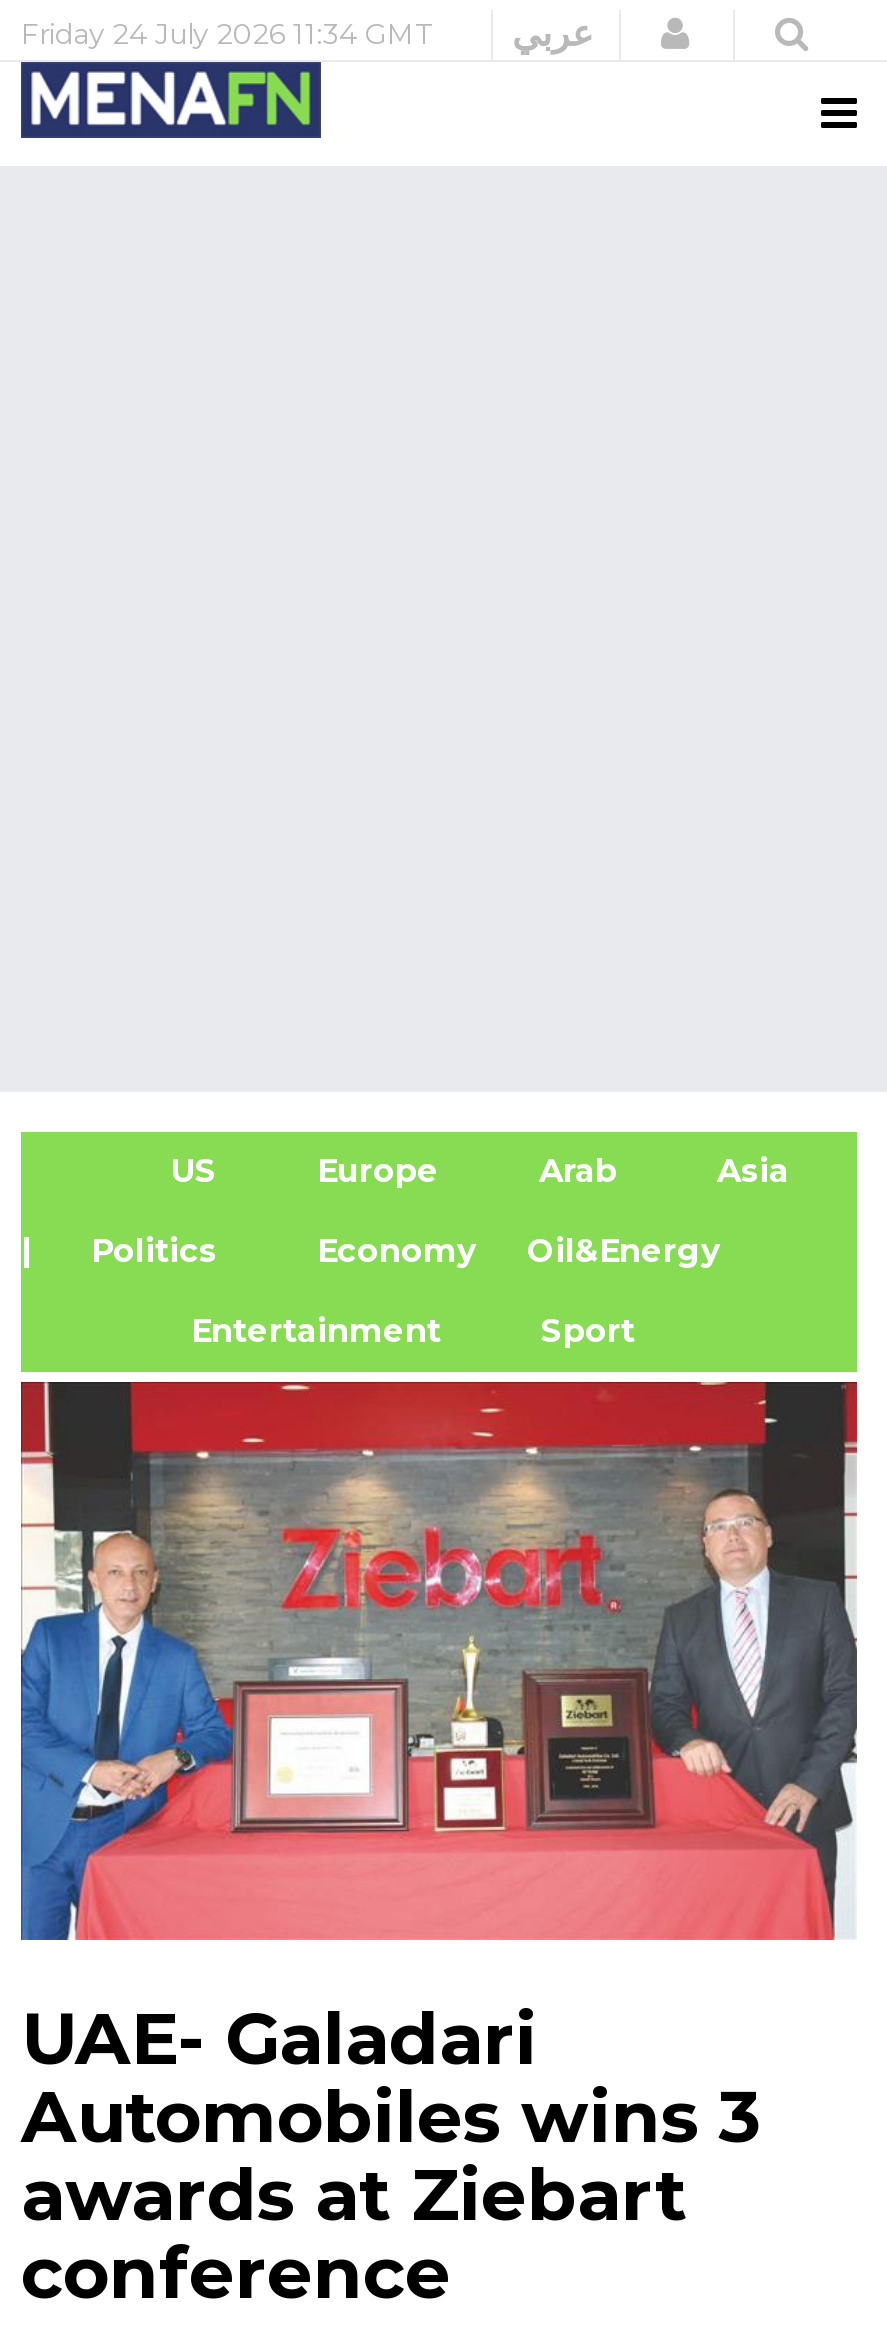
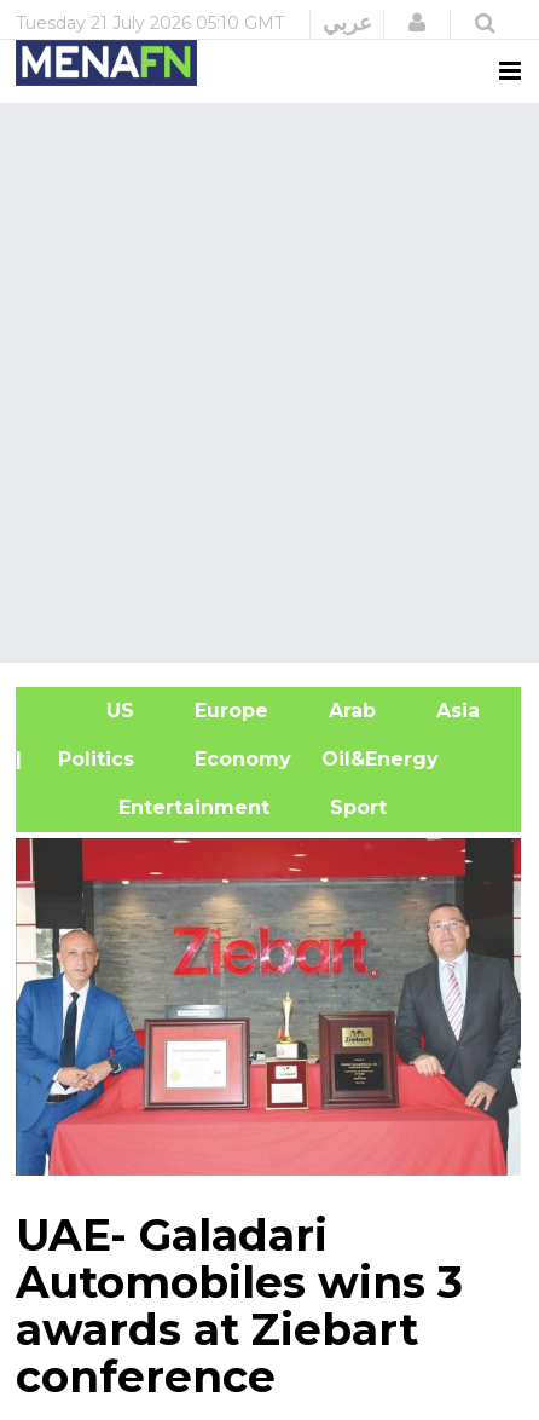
[21,16,431,52] Friday 24 July 2026 11:34 GMT -> [16,12,284,34] Tuesday 21 July 2026 05:10 GMT

